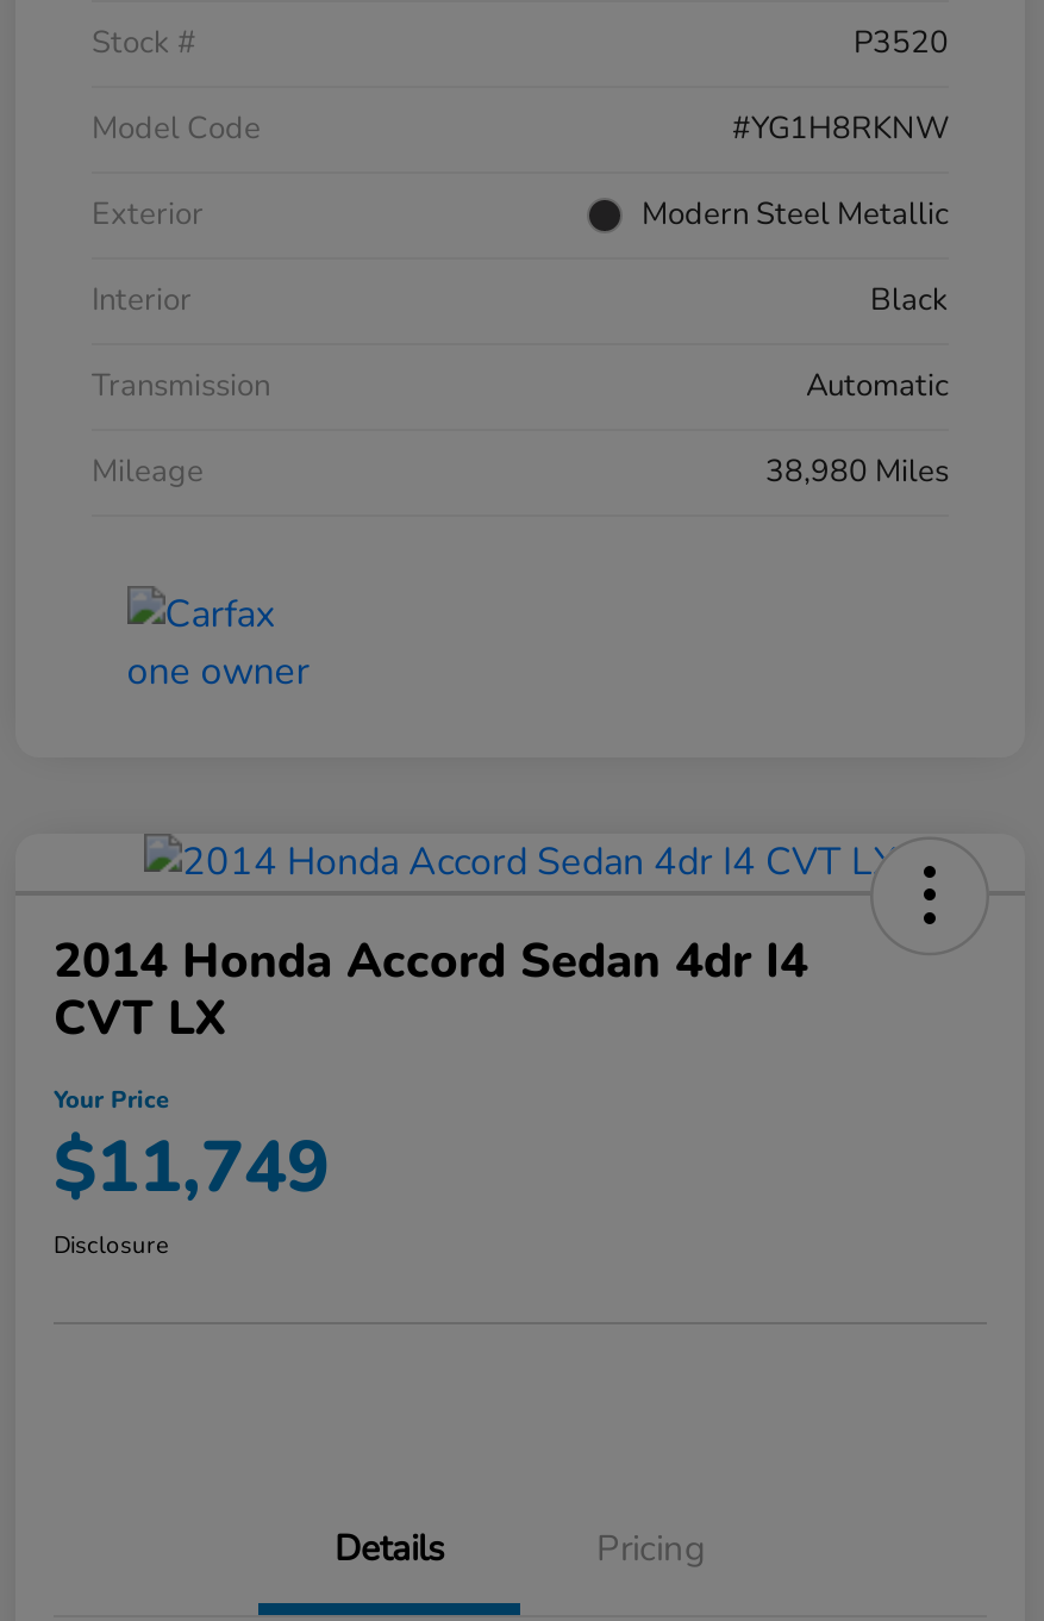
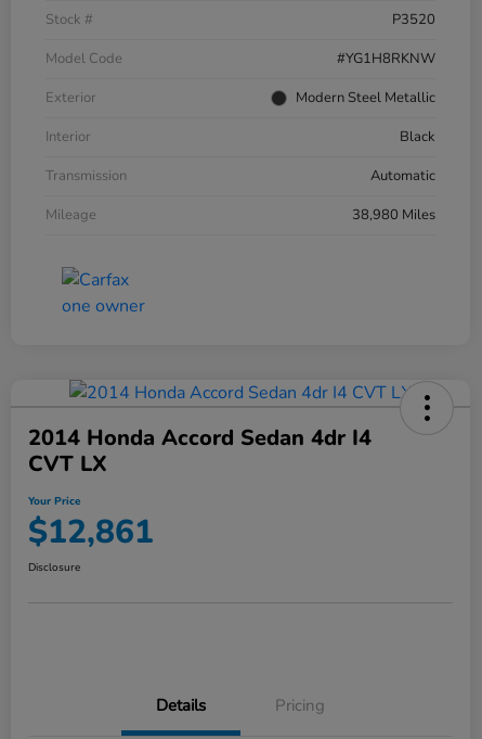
[54,1120,330,1218] $11,749 -> [28,510,154,555] $12,861

